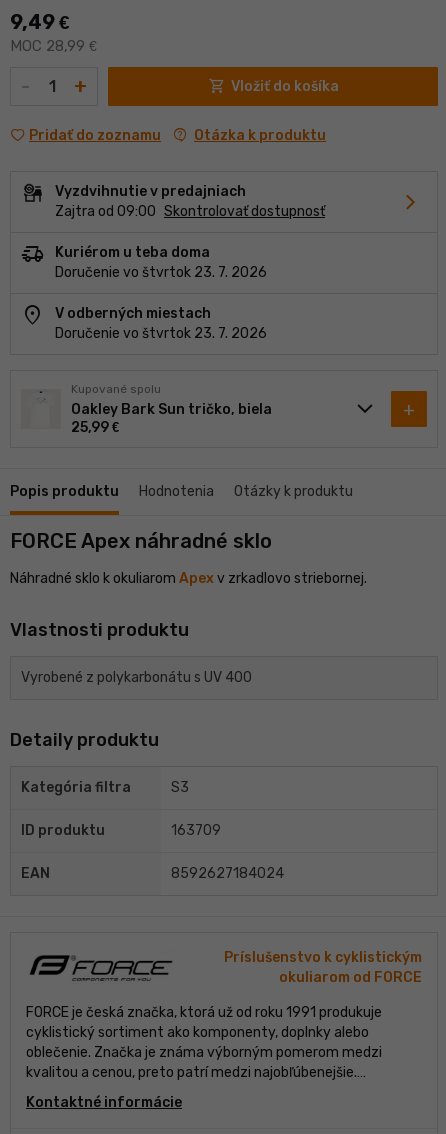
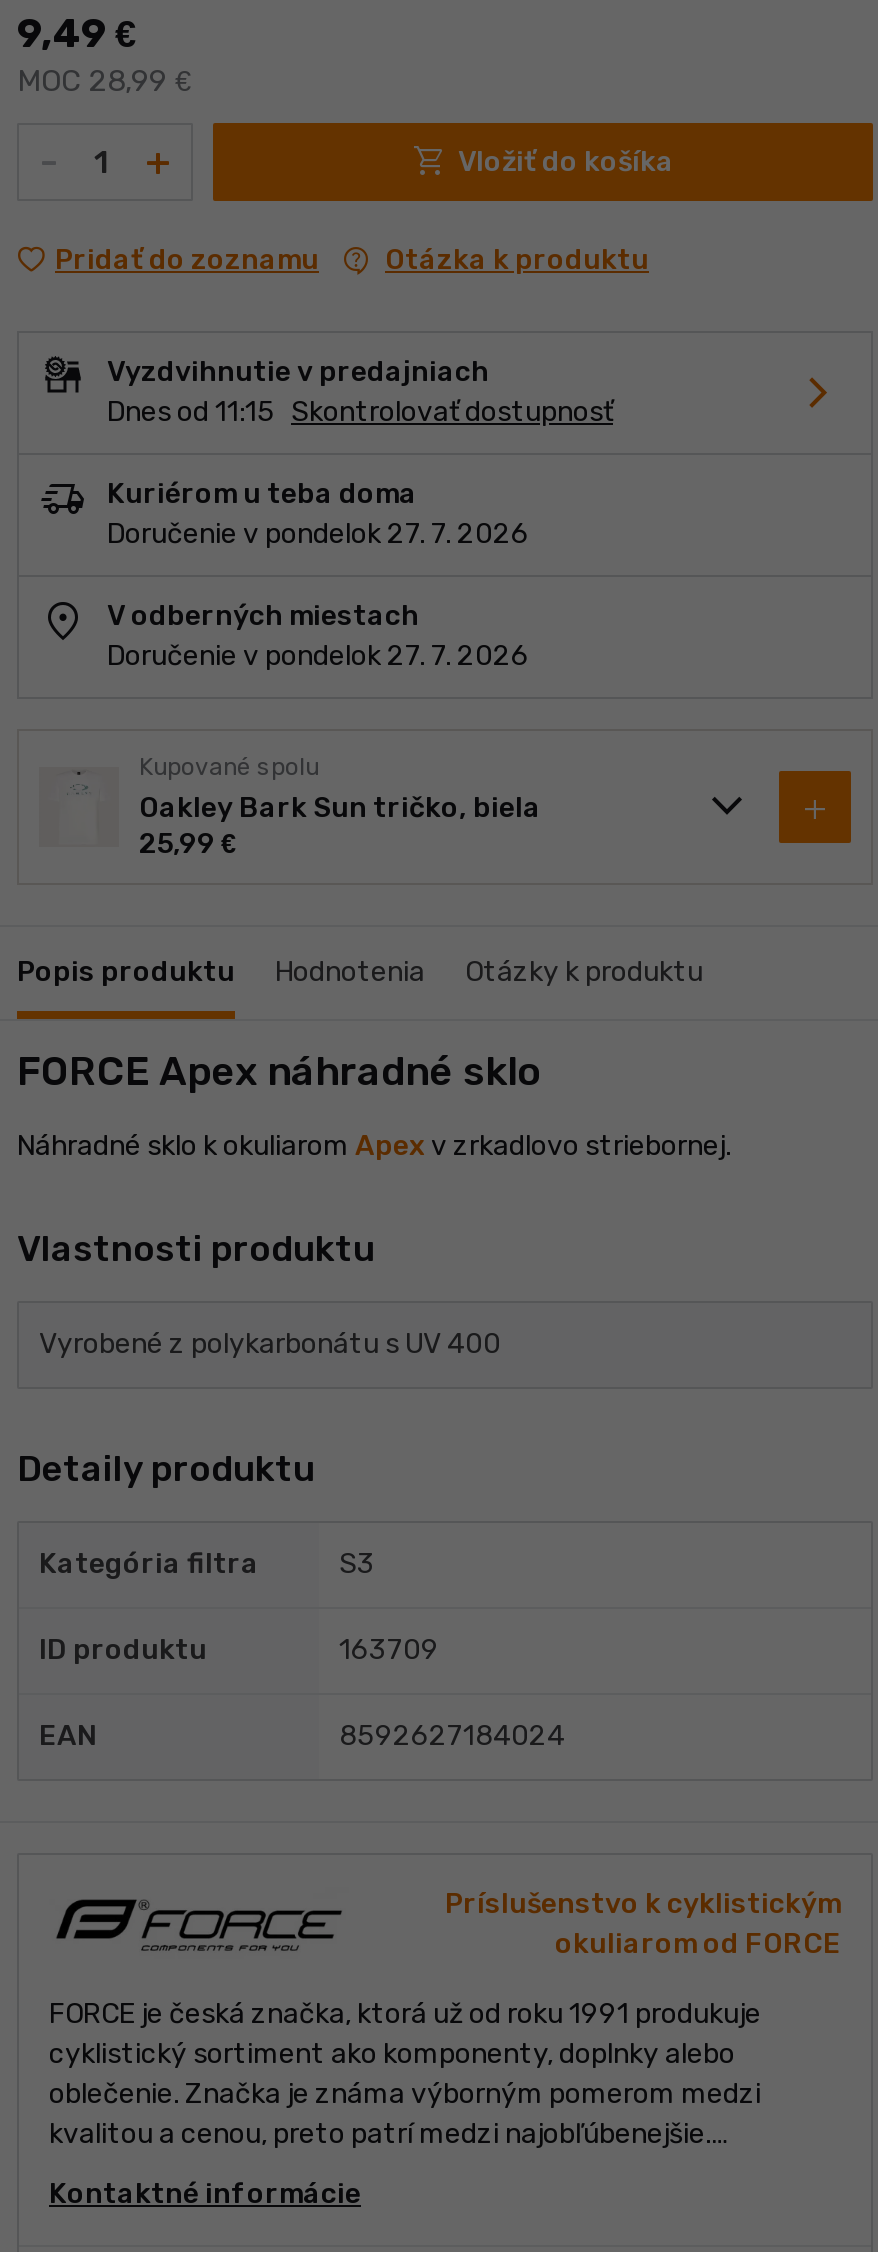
[55,203,325,220] Zajtra od 09:00 Skontrolovať dostupnosť -> [107,396,613,430] Dnes od 11:15 Skontrolovať dostupnosť
[55,264,267,281] Doručenie vo štvrtok 23. 7. 2026 -> [107,518,529,552] Doručenie v pondelok 27. 7. 2026
[55,325,267,342] Doručenie vo štvrtok 23. 7. 2026 -> [107,640,529,674] Doručenie v pondelok 27. 7. 2026

